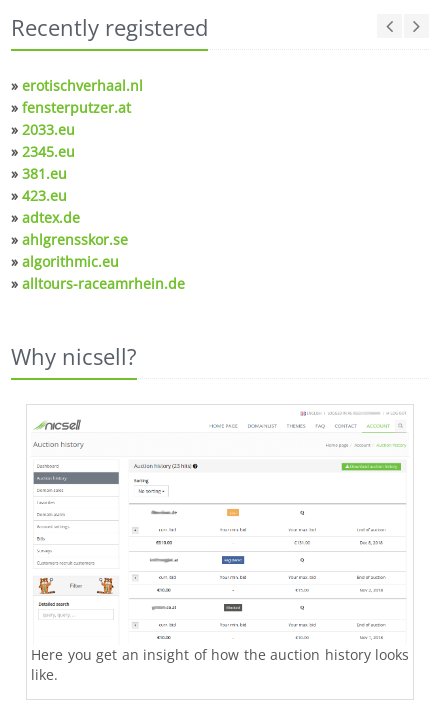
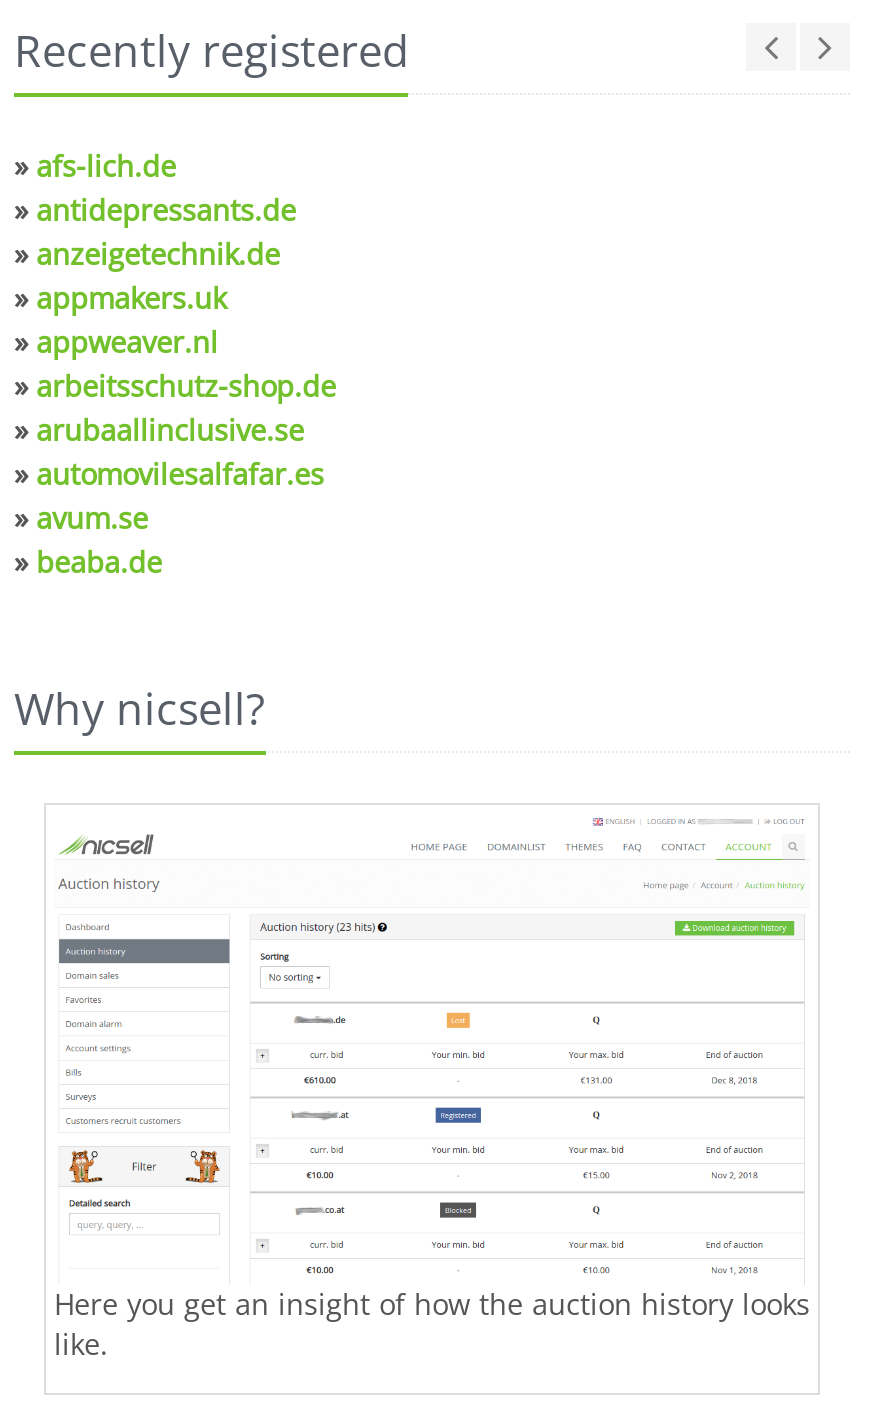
[11,76,185,293] » erotischverhaal.nl | » fensterputzer.at | » 2033.eu | » 2345.eu | » 381.eu | » 423.eu | » adtex.de | » ahlgrensskor.se | » algorithmic.eu | » alltours-raceamrhein.de -> [14,147,336,581] » afs-lich.de | » antidepressants.de | » anzeigetechnik.de | » appmakers.uk | » appweaver.nl | » arbeitsschutz-shop.de | » arubaallinclusive.se | » automovilesalfafar.es | » avum.se | » beaba.de

